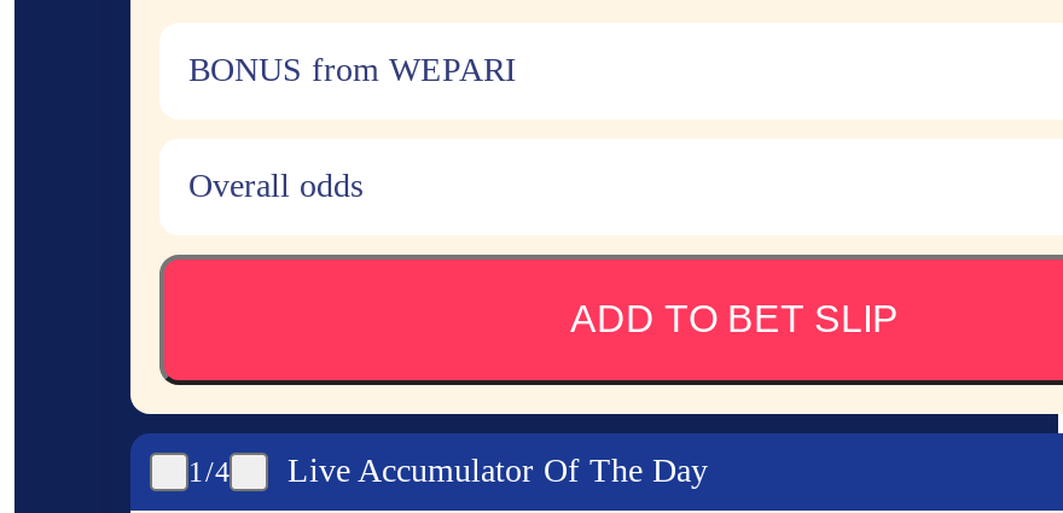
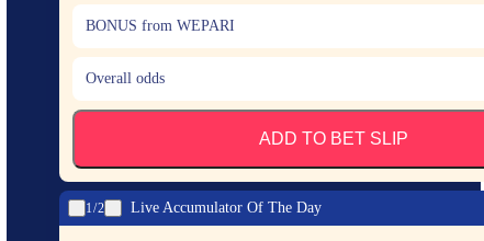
[188,453,708,489] 1 4 Live Accumulator Of The Day -> [86,199,322,216] 1 2 Live Accumulator Of The Day

